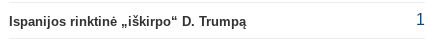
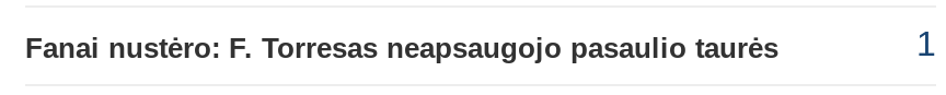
[9,14,246,29] Ispanijos rinktinė „iškirpo“ D. Trumpą -> [25,31,778,64] Fanai nustėro: F. Torresas neapsaugojo pasaulio taurės

